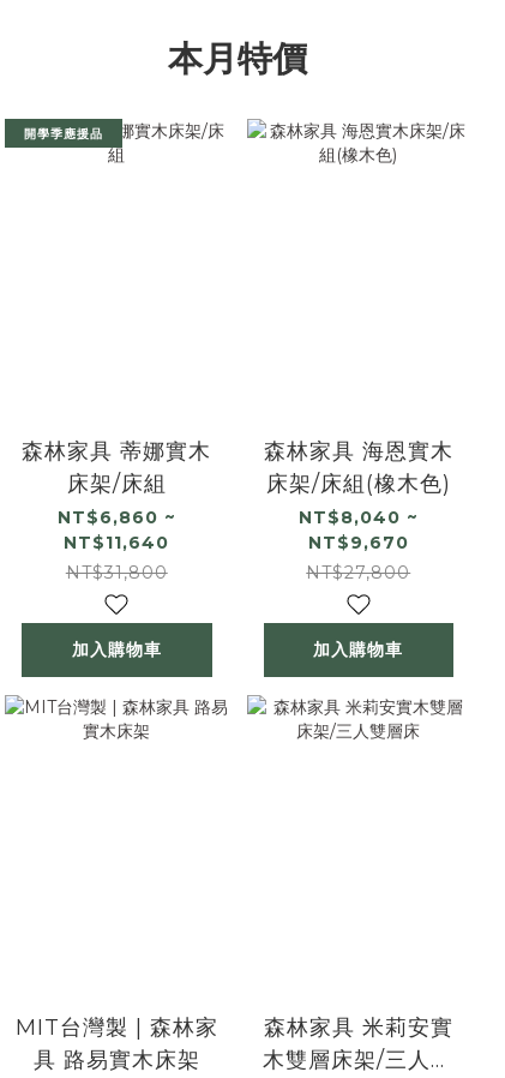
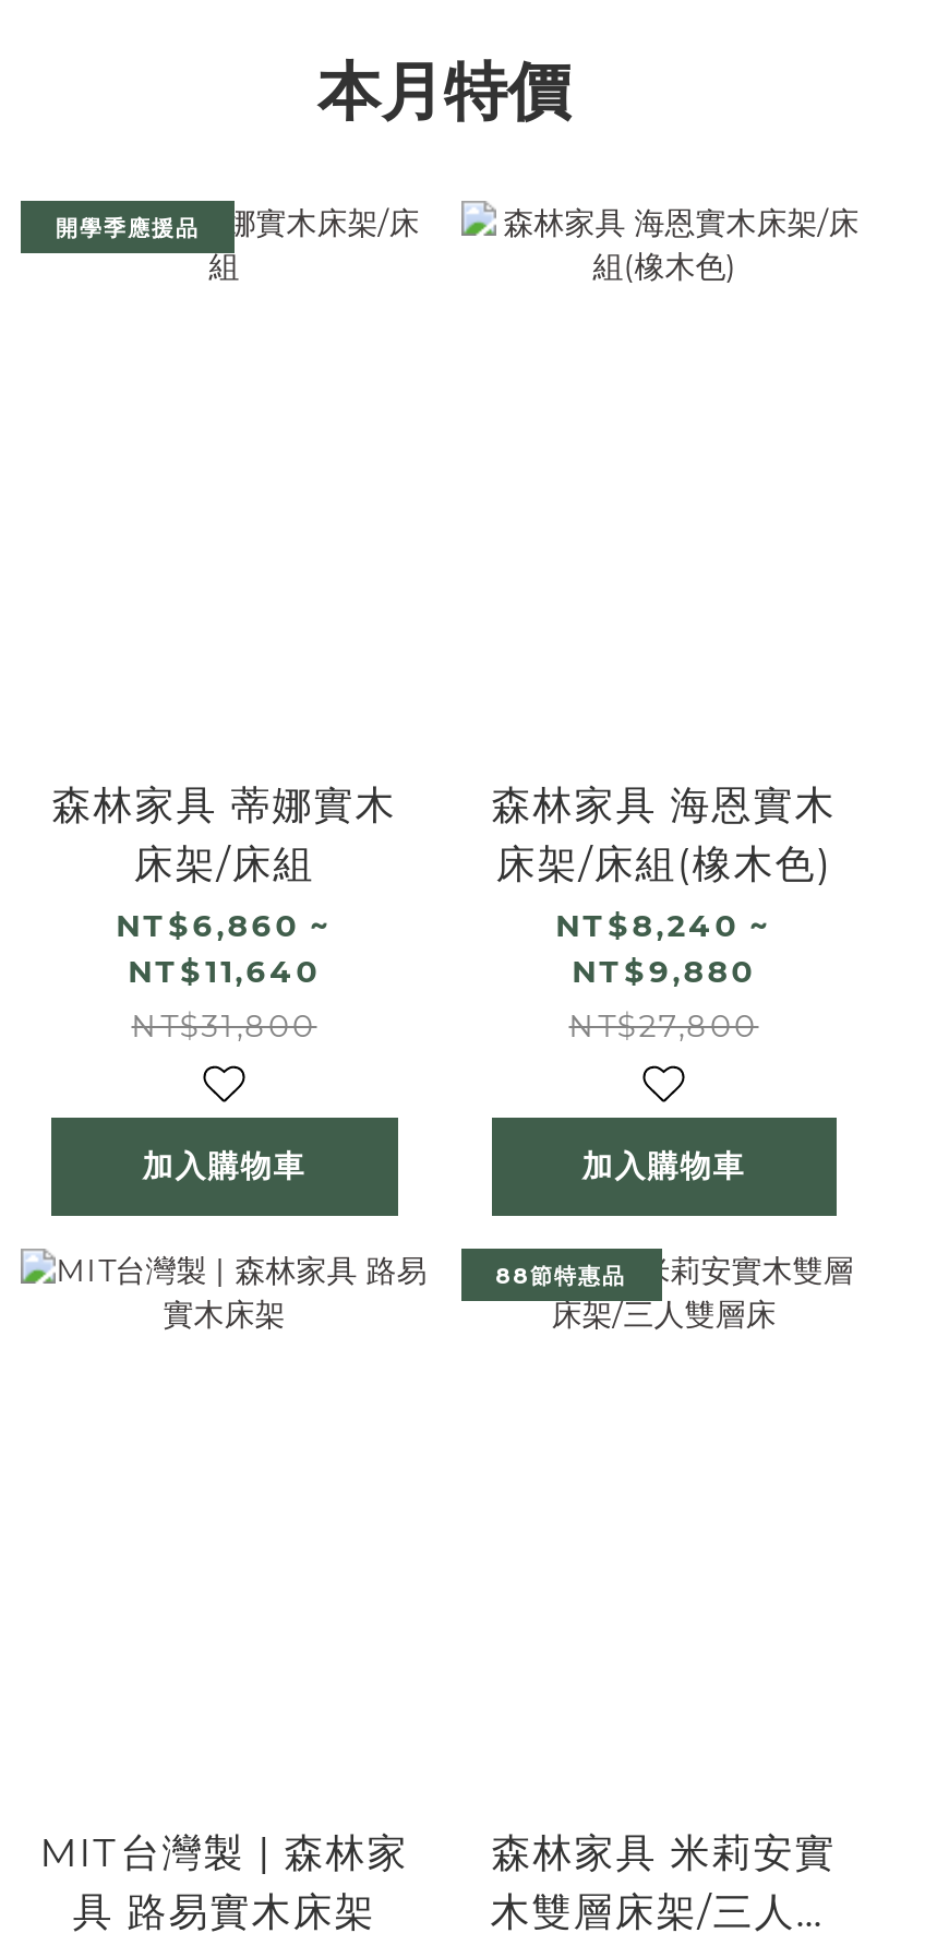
[298,507,418,554] NT$8,040 ~ | NT$9,670 -> [556,907,772,992] NT$8,240 ~ | NT$9,880
none -> [495,1262,626,1291] 88節特惠品

